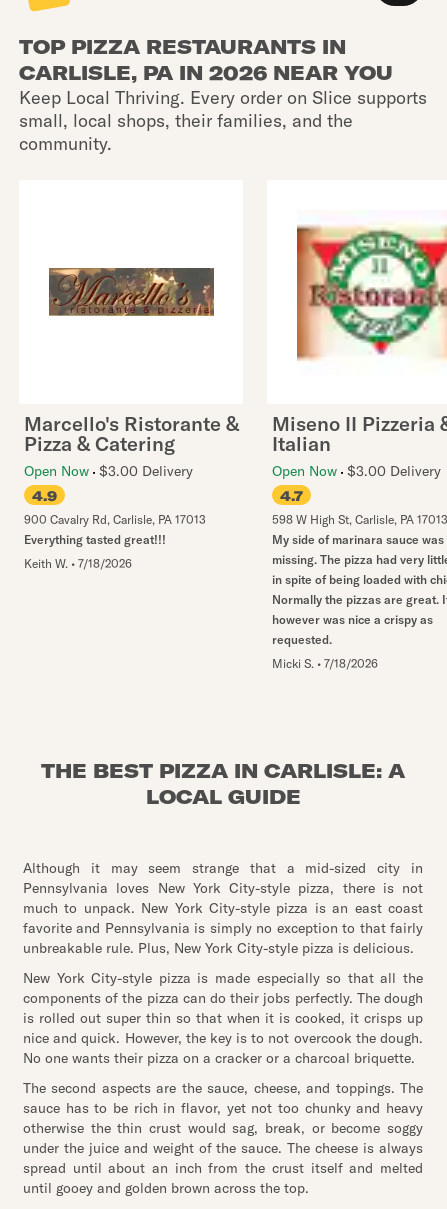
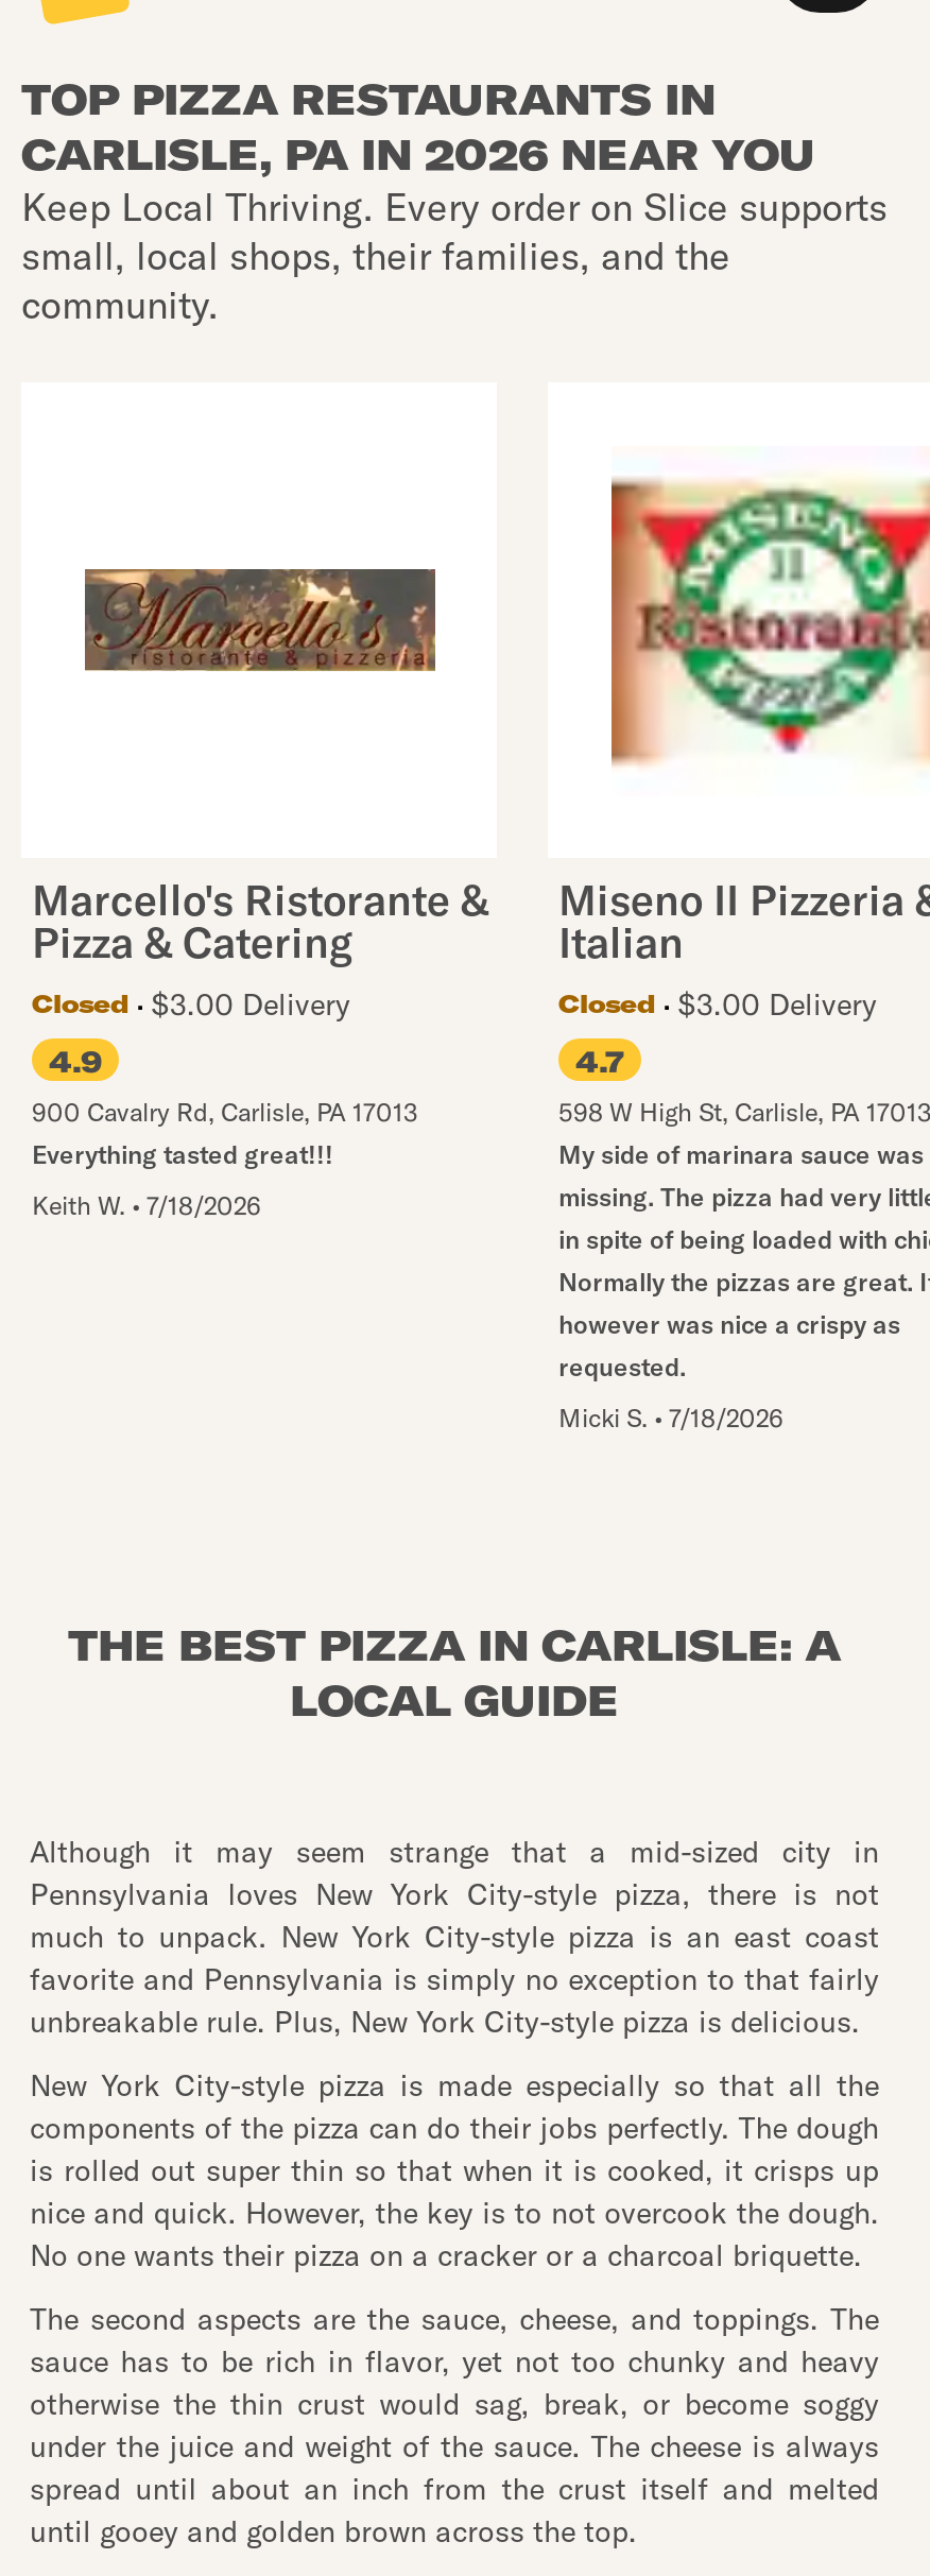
[24,462,193,480] Open Now $3.00 Delivery -> [32,985,350,1024] Closed | $3.00 Delivery
[272,462,441,480] Open Now $3.00 Delivery -> [558,985,877,1024] Closed | $3.00 Delivery

